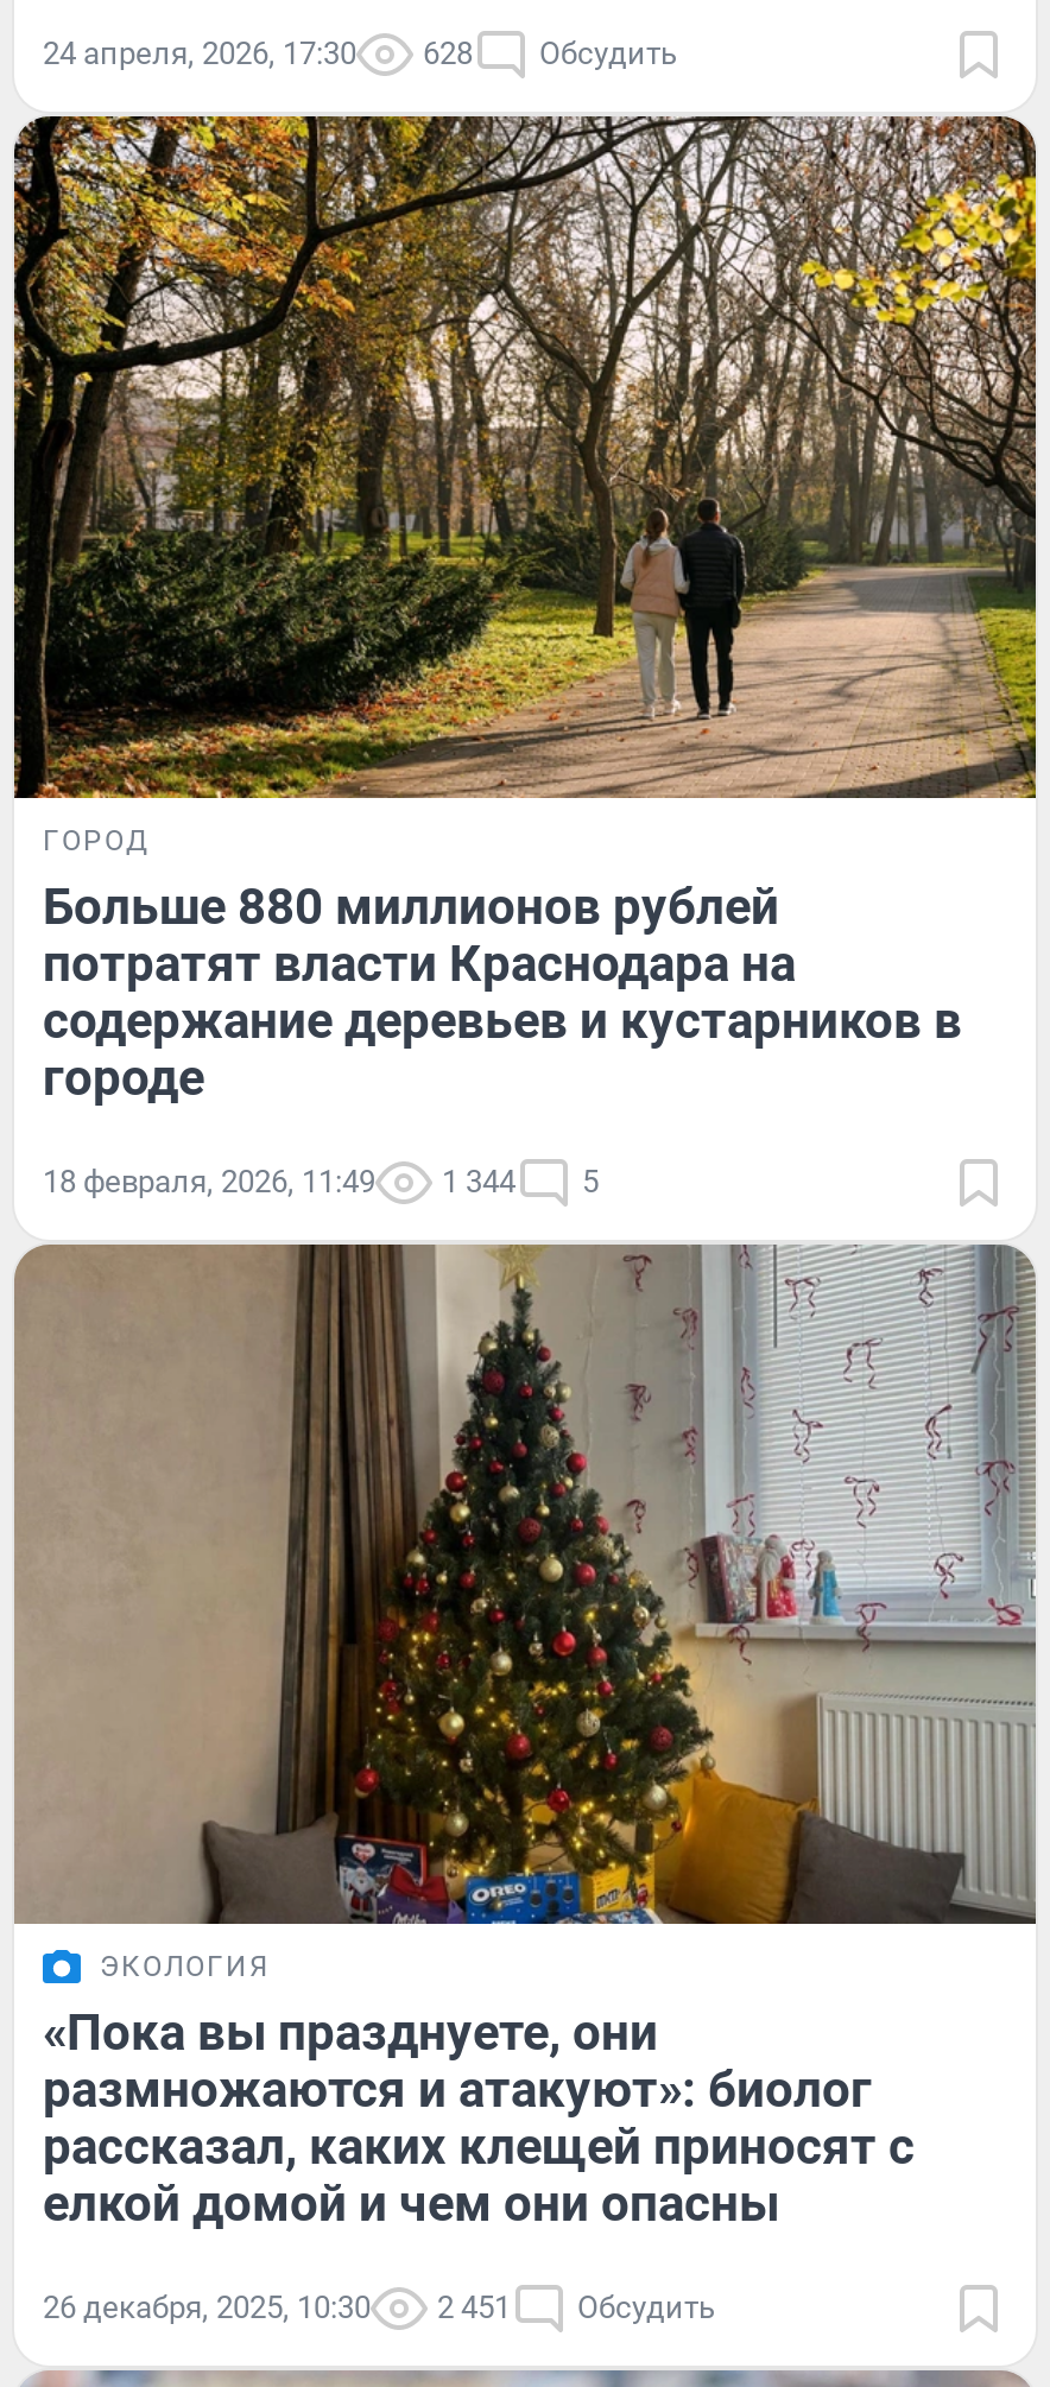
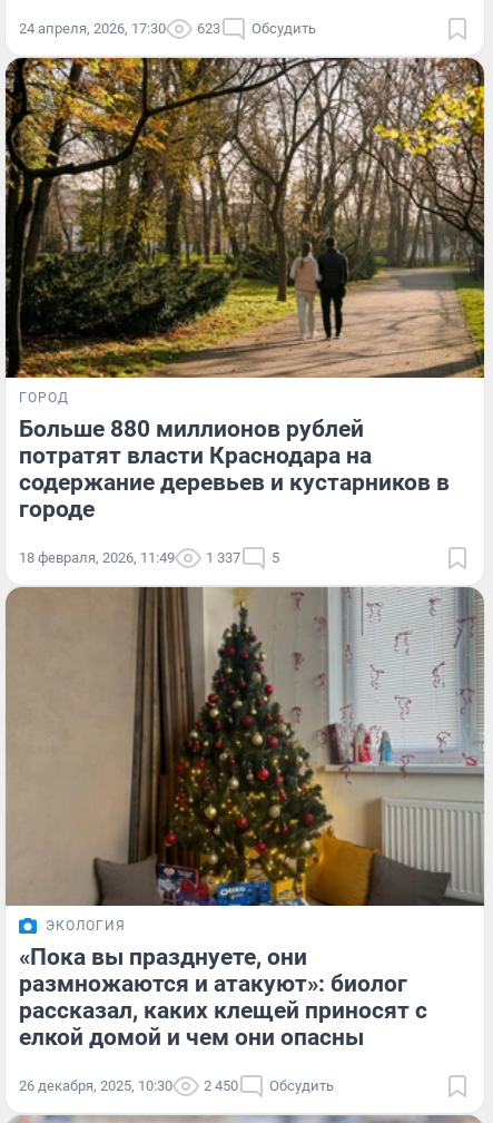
[43,35,677,71] 24 апреля, 2026, 17:30 628 Обсудить -> [19,20,316,37] 24 апреля, 2026, 17:30 623 Обсудить
[43,1163,599,1198] 18 февраля, 2026, 11:49 1 344 5 -> [19,549,279,566] 18 февраля, 2026, 11:49 1 337 5
[43,2290,715,2326] 26 декабря, 2025, 10:30 2 451 Обсудить -> [19,1078,334,1094] 26 декабря, 2025, 10:30 2 450 Обсудить

